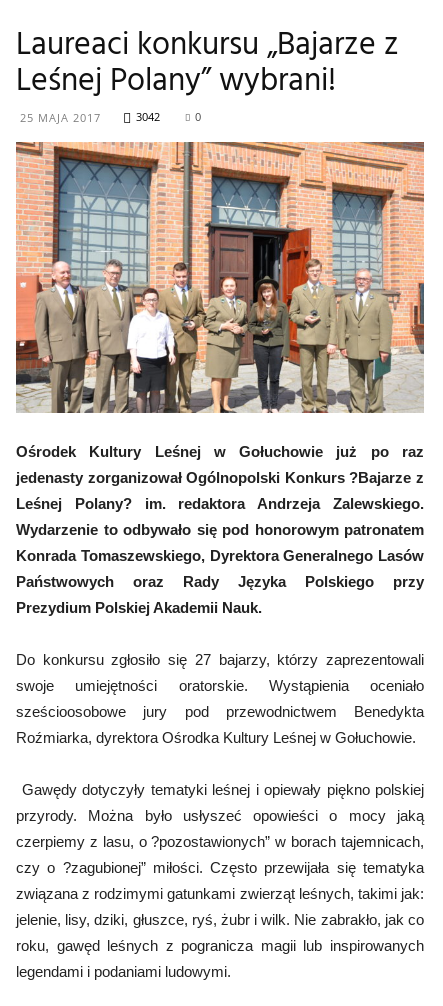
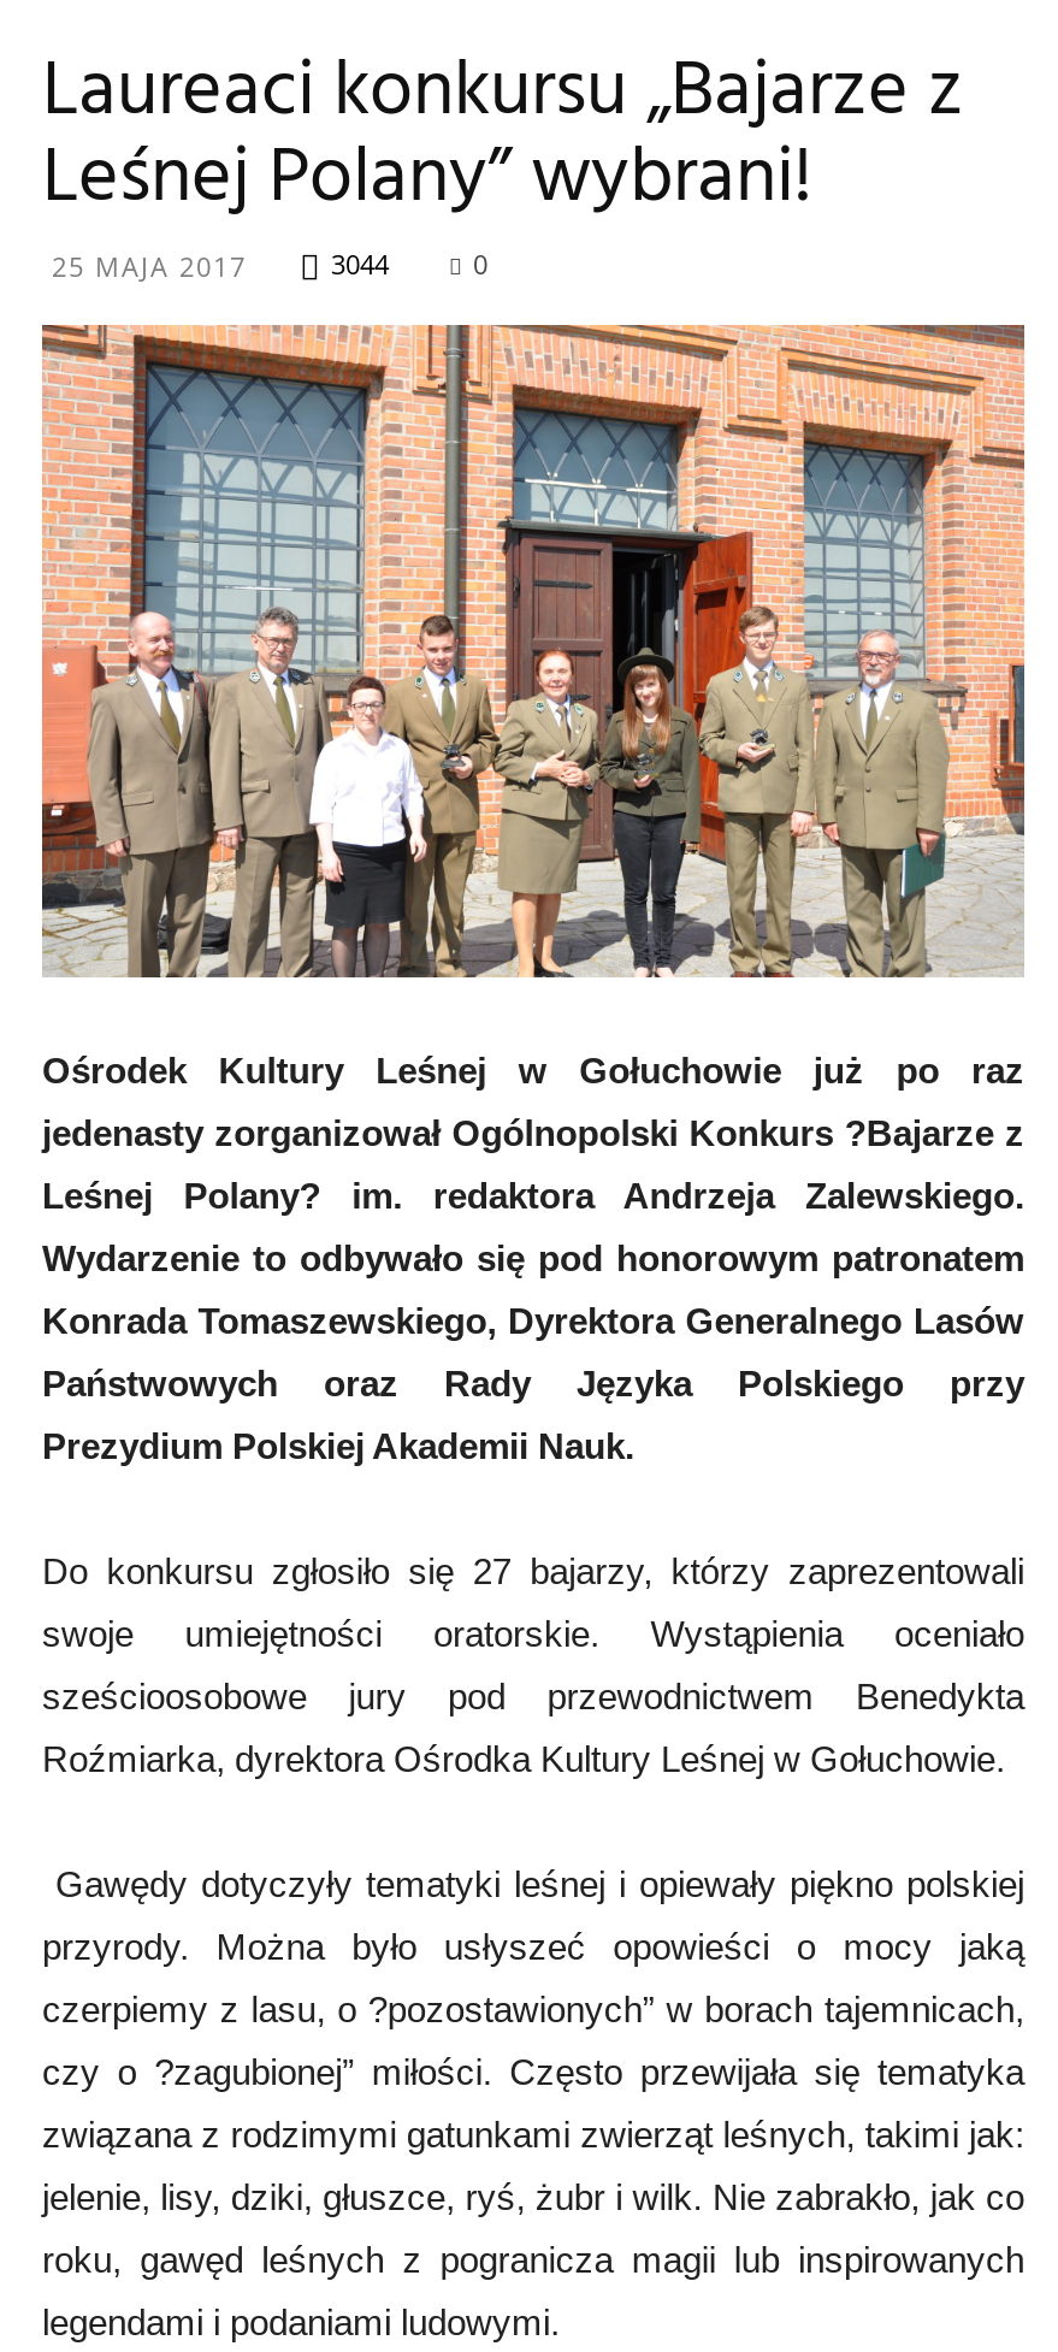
[136,109,160,124] 3042 -> [331,245,389,281] 3044

